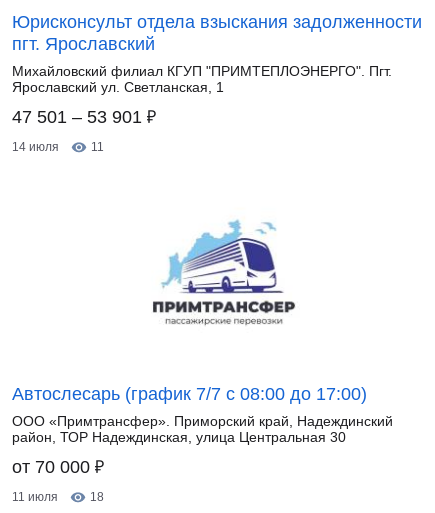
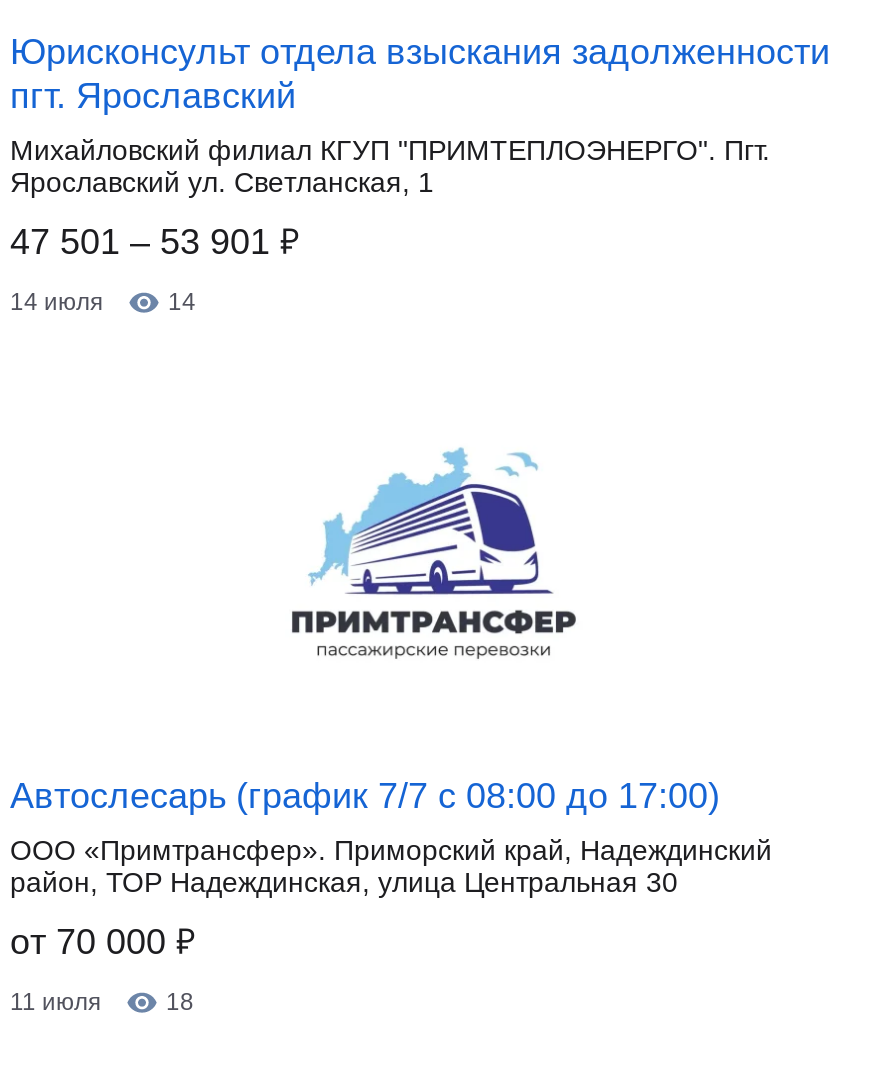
[91,140,104,154] 11 -> [168,288,196,316] 14

